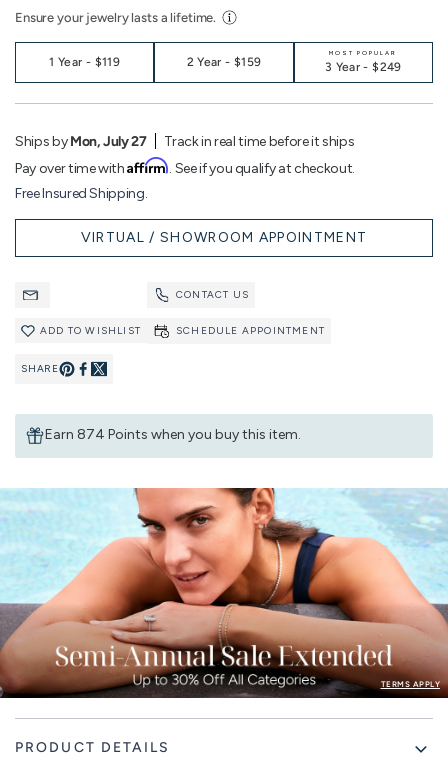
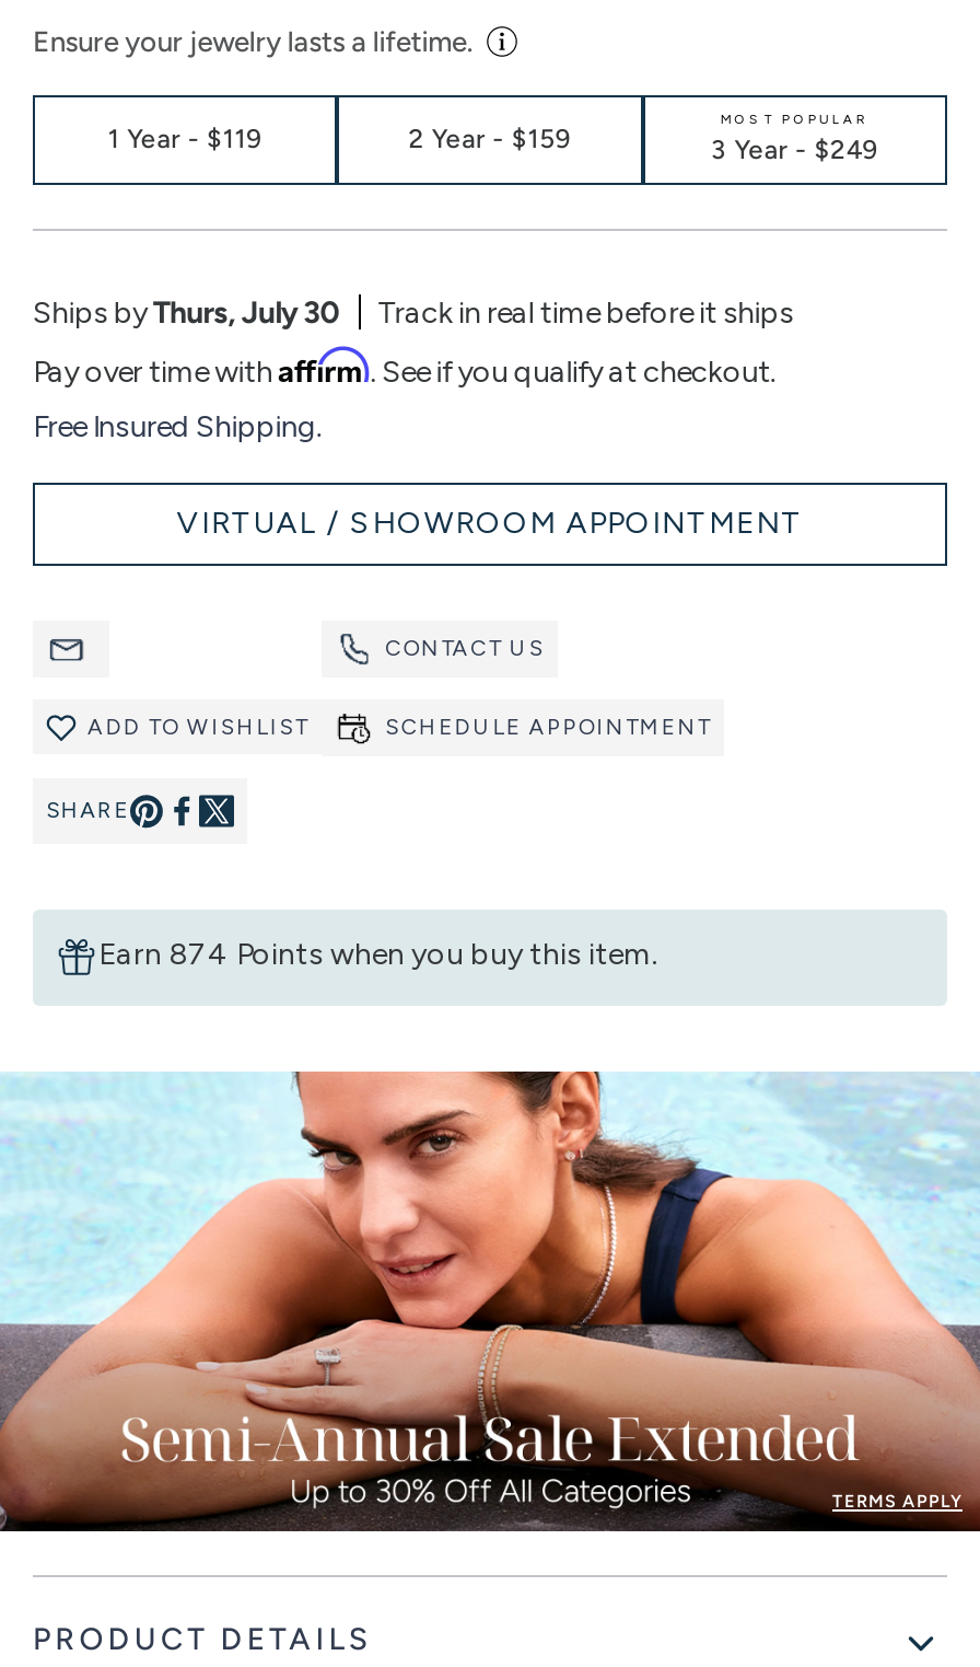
[15,133,147,150] Ships byMon, July 27 -> [33,295,339,332] Ships byThurs, July 30

